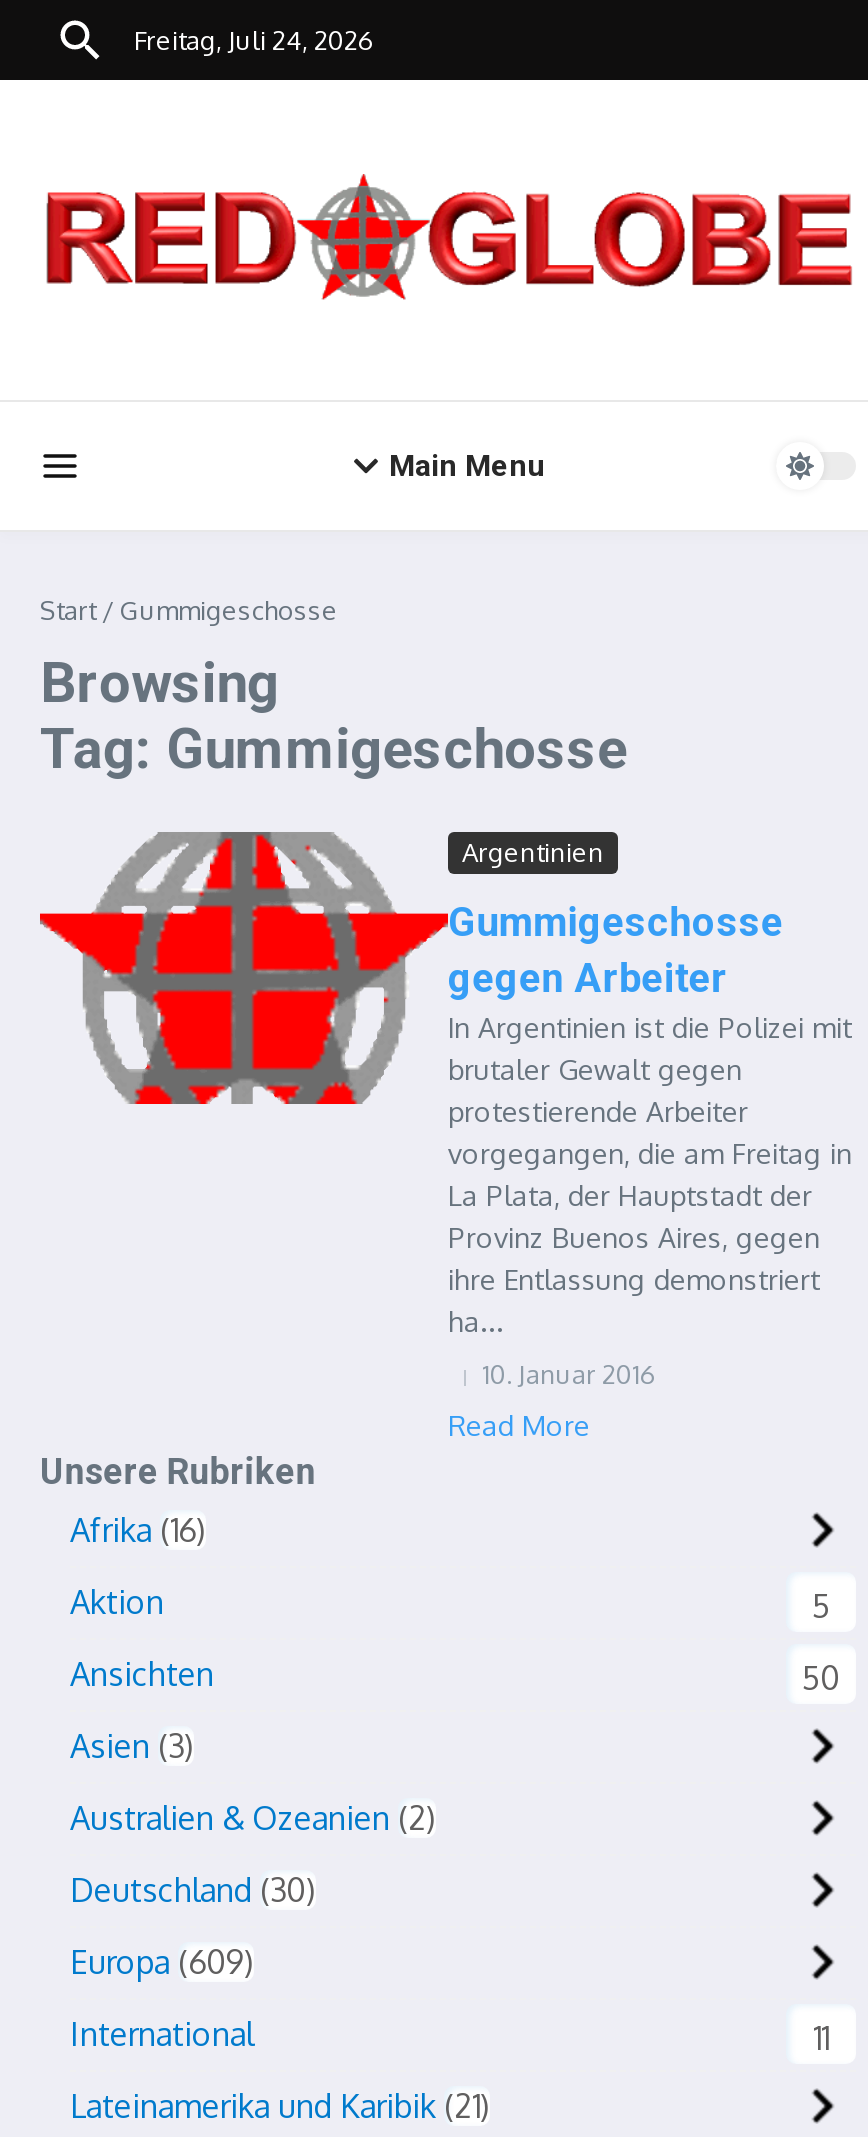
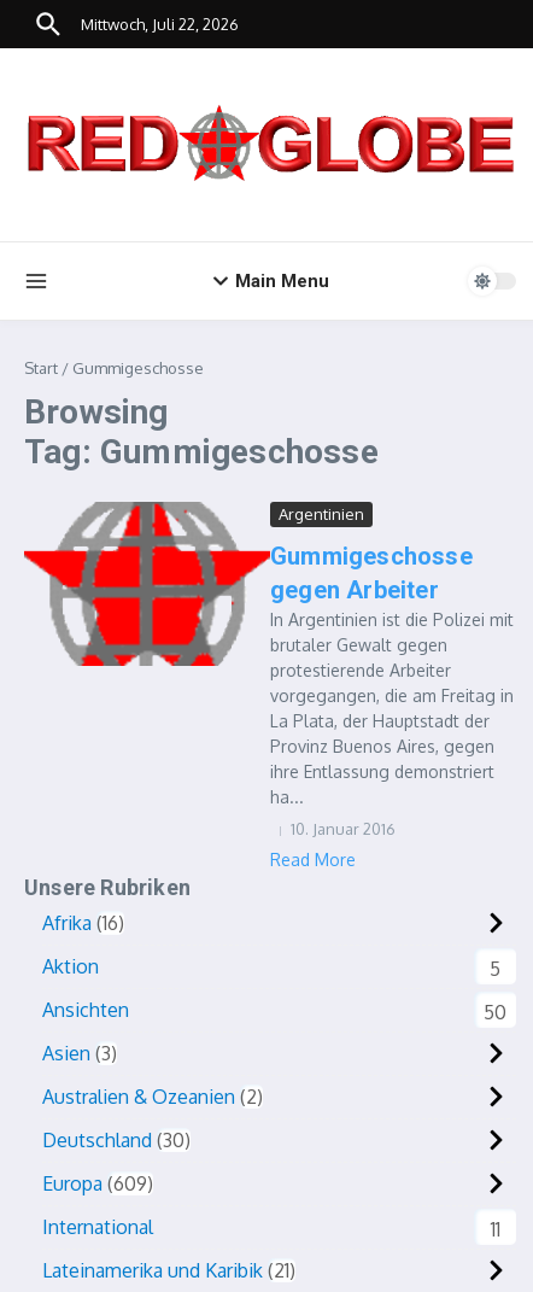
[134,23,374,55] Freitag, Juli 24, 2026 -> [81,14,239,33] Mittwoch, Juli 22, 2026

